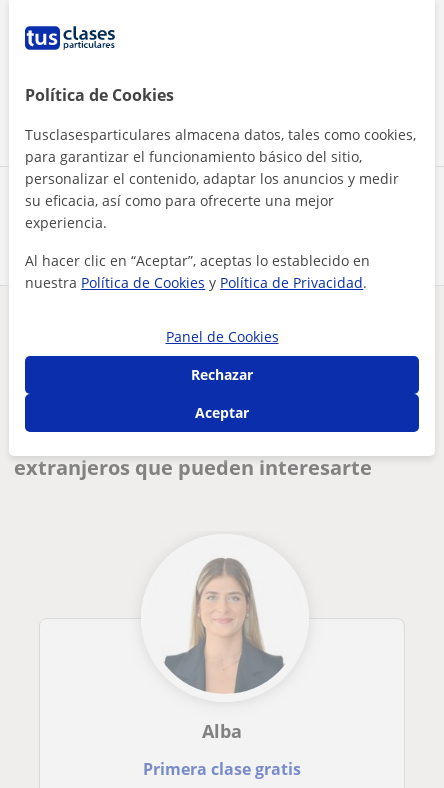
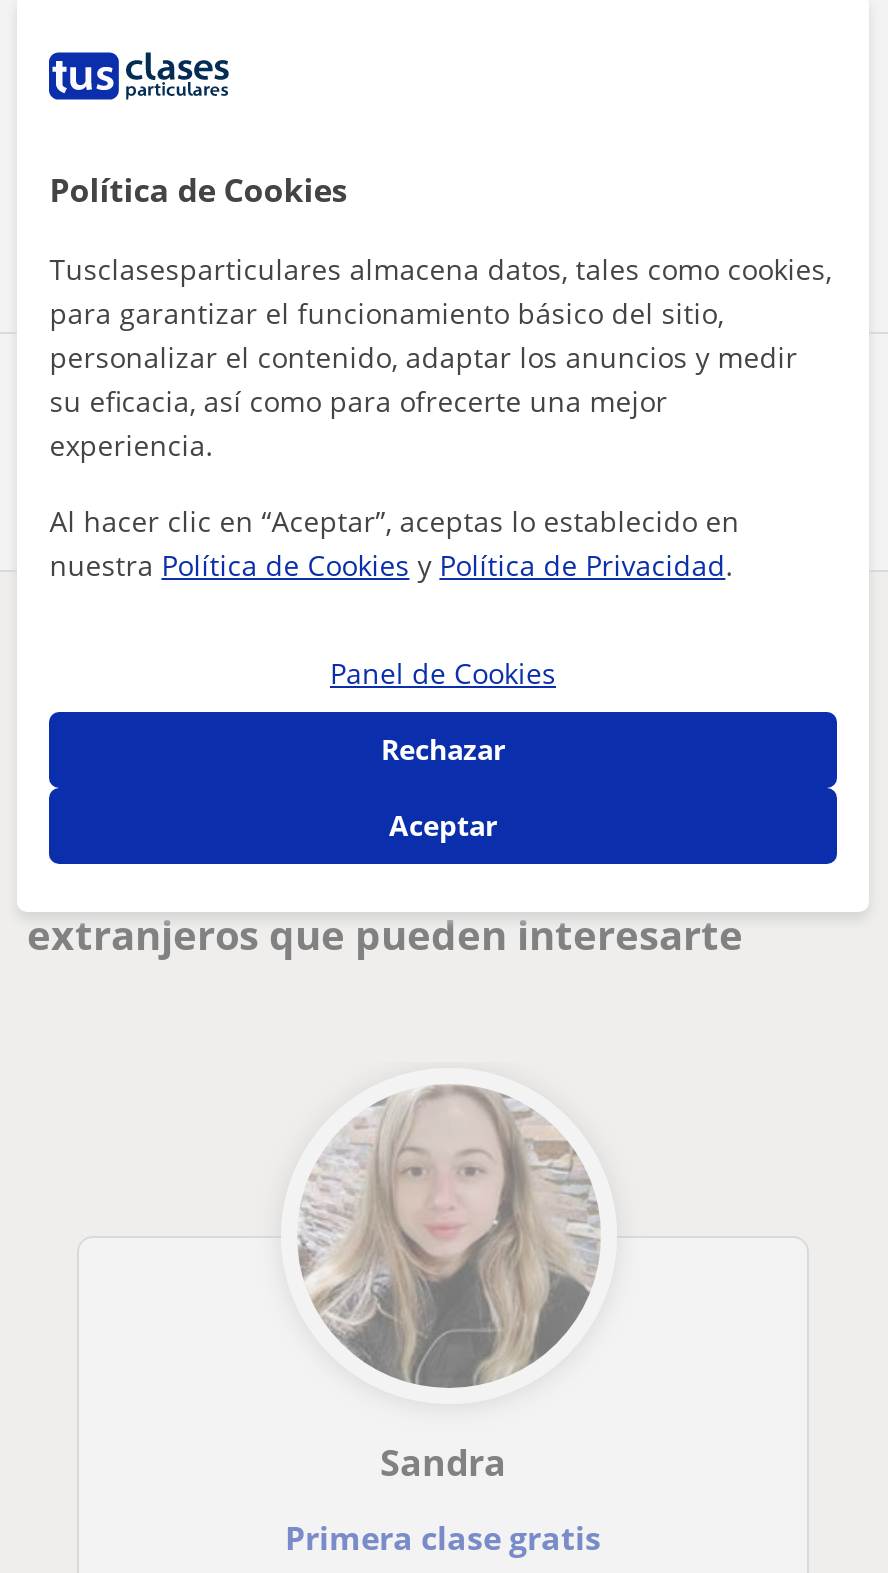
[150,543,300,743] [image] | Alba -> [297,1084,601,1485] [image] | Sandra

